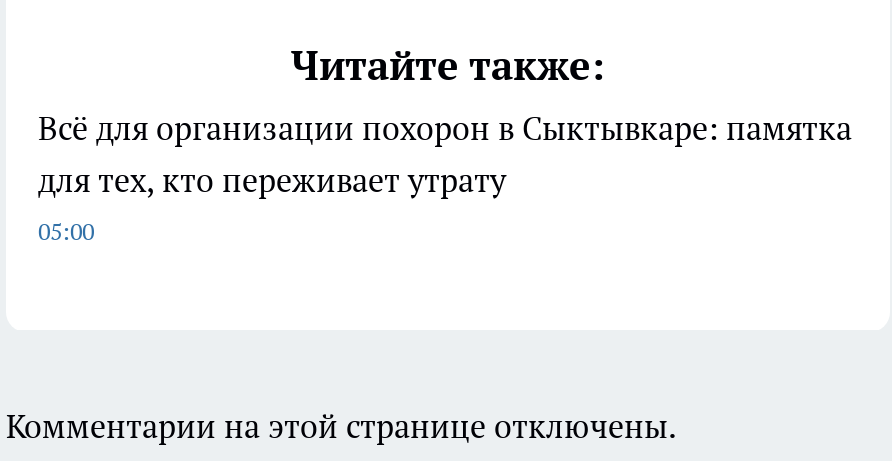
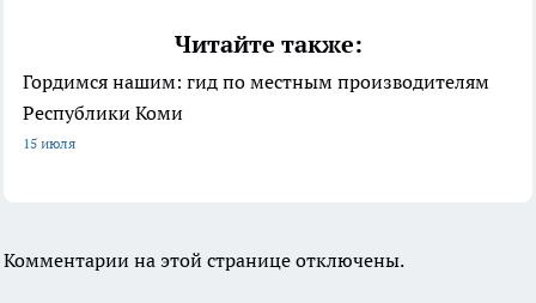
[38,108,852,246] Всё для организации похорон в Сыктывкаре: памятка | для тех, кто переживает утрату | 05:00 -> [23,70,489,152] Гордимся нашим: гид по местным производителям | Республики Коми | 15 июля

